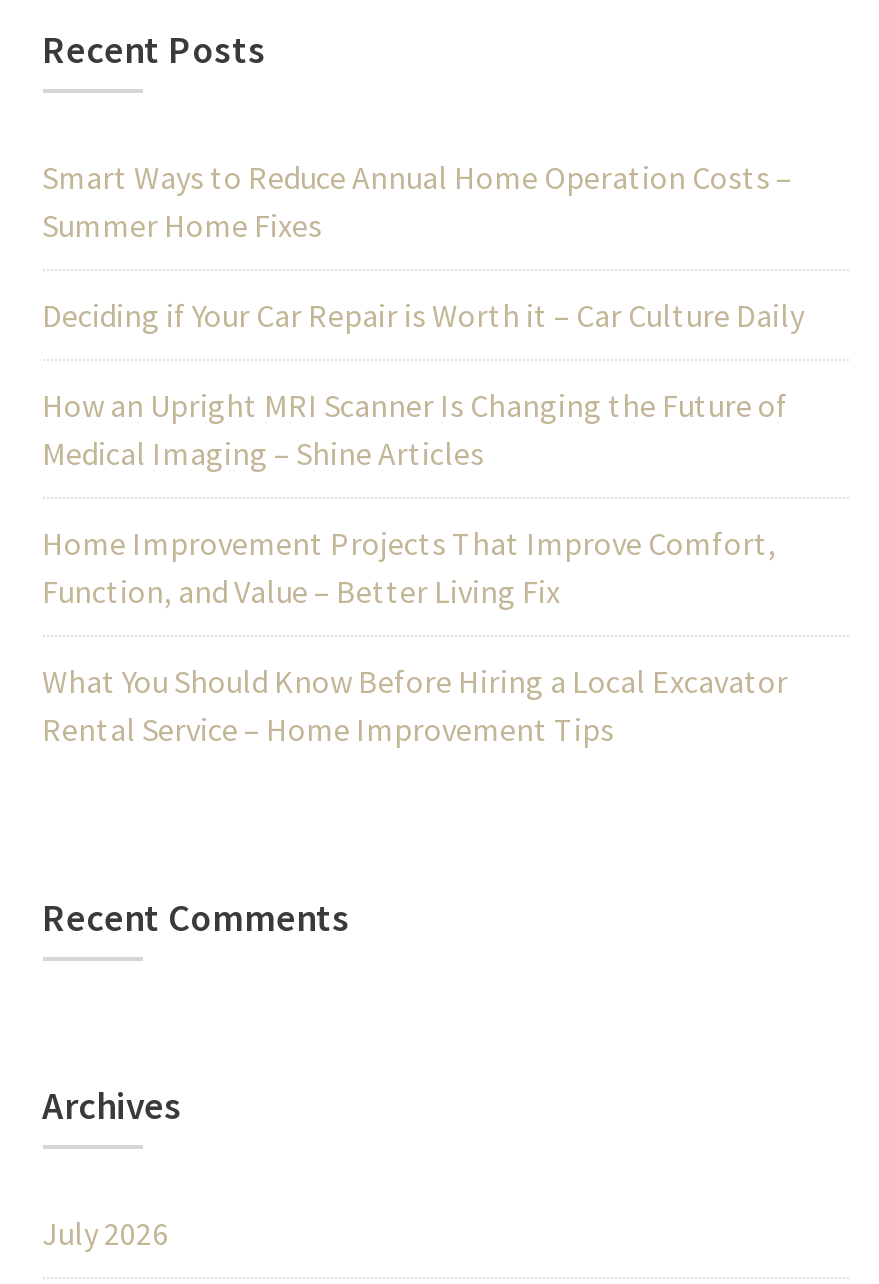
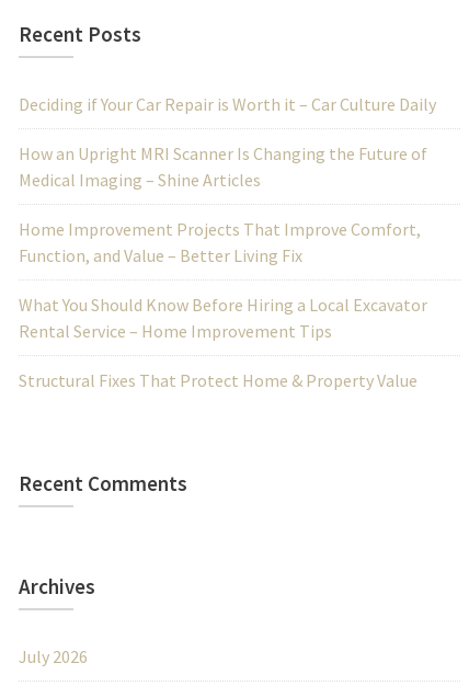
[42,157,792,245] Smart Ways to Reduce Annual Home Operation Costs – | Summer Home Fixes -> none
moved [42,295,804,749] -> [18,93,436,342]: Deciding if Your Car Repair is Worth it – Car Culture Daily | How an Upright MRI Scanner Is Changing the Future of | Medical Imaging – Shine Articles | Home Improvement Projects That Improve Comfort, | Function, and Value – Better Living Fix | What You Should Know Before Hiring a Local Excavator | Rental Service – Home Improvement Tips
none -> [18,369,417,391] Structural Fixes That Protect Home & Property Value

